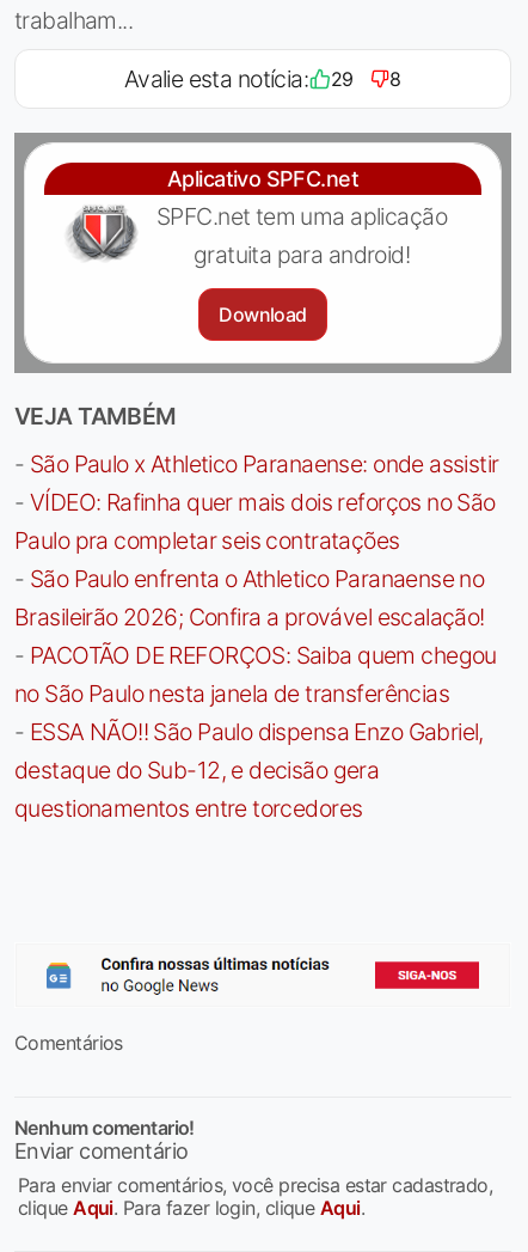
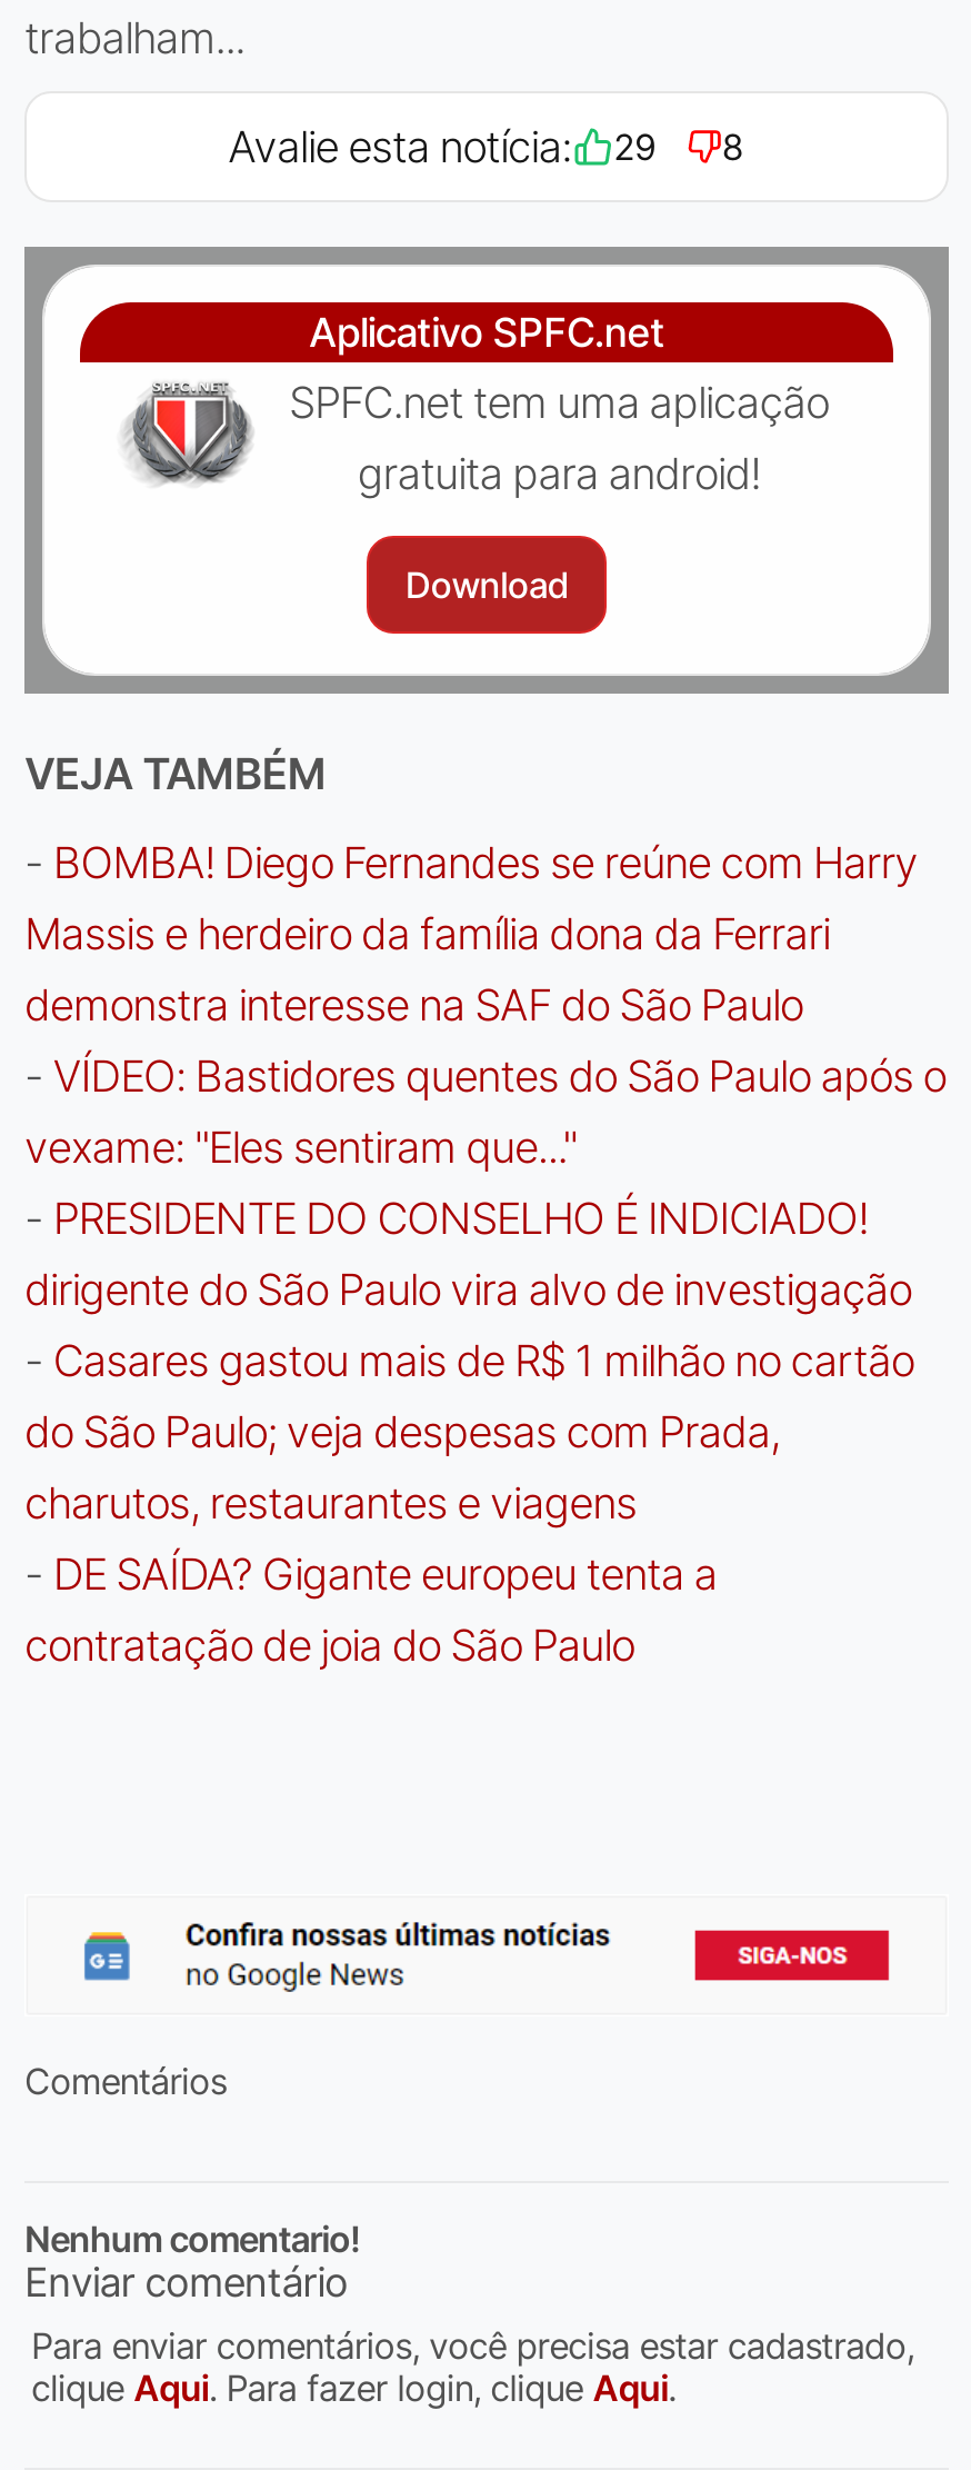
[14,449,499,822] - São Paulo x Athletico Paranaense: onde assistir | - VÍDEO: Rafinha quer mais dois reforços no São | Paulo pra completar seis contratações | - São Paulo enfrenta o Athletico Paranaense no | Brasileirão 2026; Confira a provável escalação! | - PACOTÃO DE REFORÇOS: Saiba quem chegou | no São Paulo nesta janela de transferências | - ESSA NÃO!! São Paulo dispensa Enzo Gabriel, | destaque do Sub-12, e decisão gera | questionamentos entre torcedores -> [24,835,946,1671] - BOMBA! Diego Fernandes se reúne com Harry | Massis e herdeiro da família dona da Ferrari | demonstra interesse na SAF do São Paulo | - VÍDEO: Bastidores quentes do São Paulo após o | vexame: "Eles sentiram que..." | - PRESIDENTE DO CONSELHO É INDICIADO! | dirigente do São Paulo vira alvo de investigação | - Casares gastou mais de R$ 1 milhão no cartão | do São Paulo; veja despesas com Prada, | charutos, restaurantes e viagens | - DE SAÍDA? Gigante europeu tenta a | contratação de joia do São Paulo

